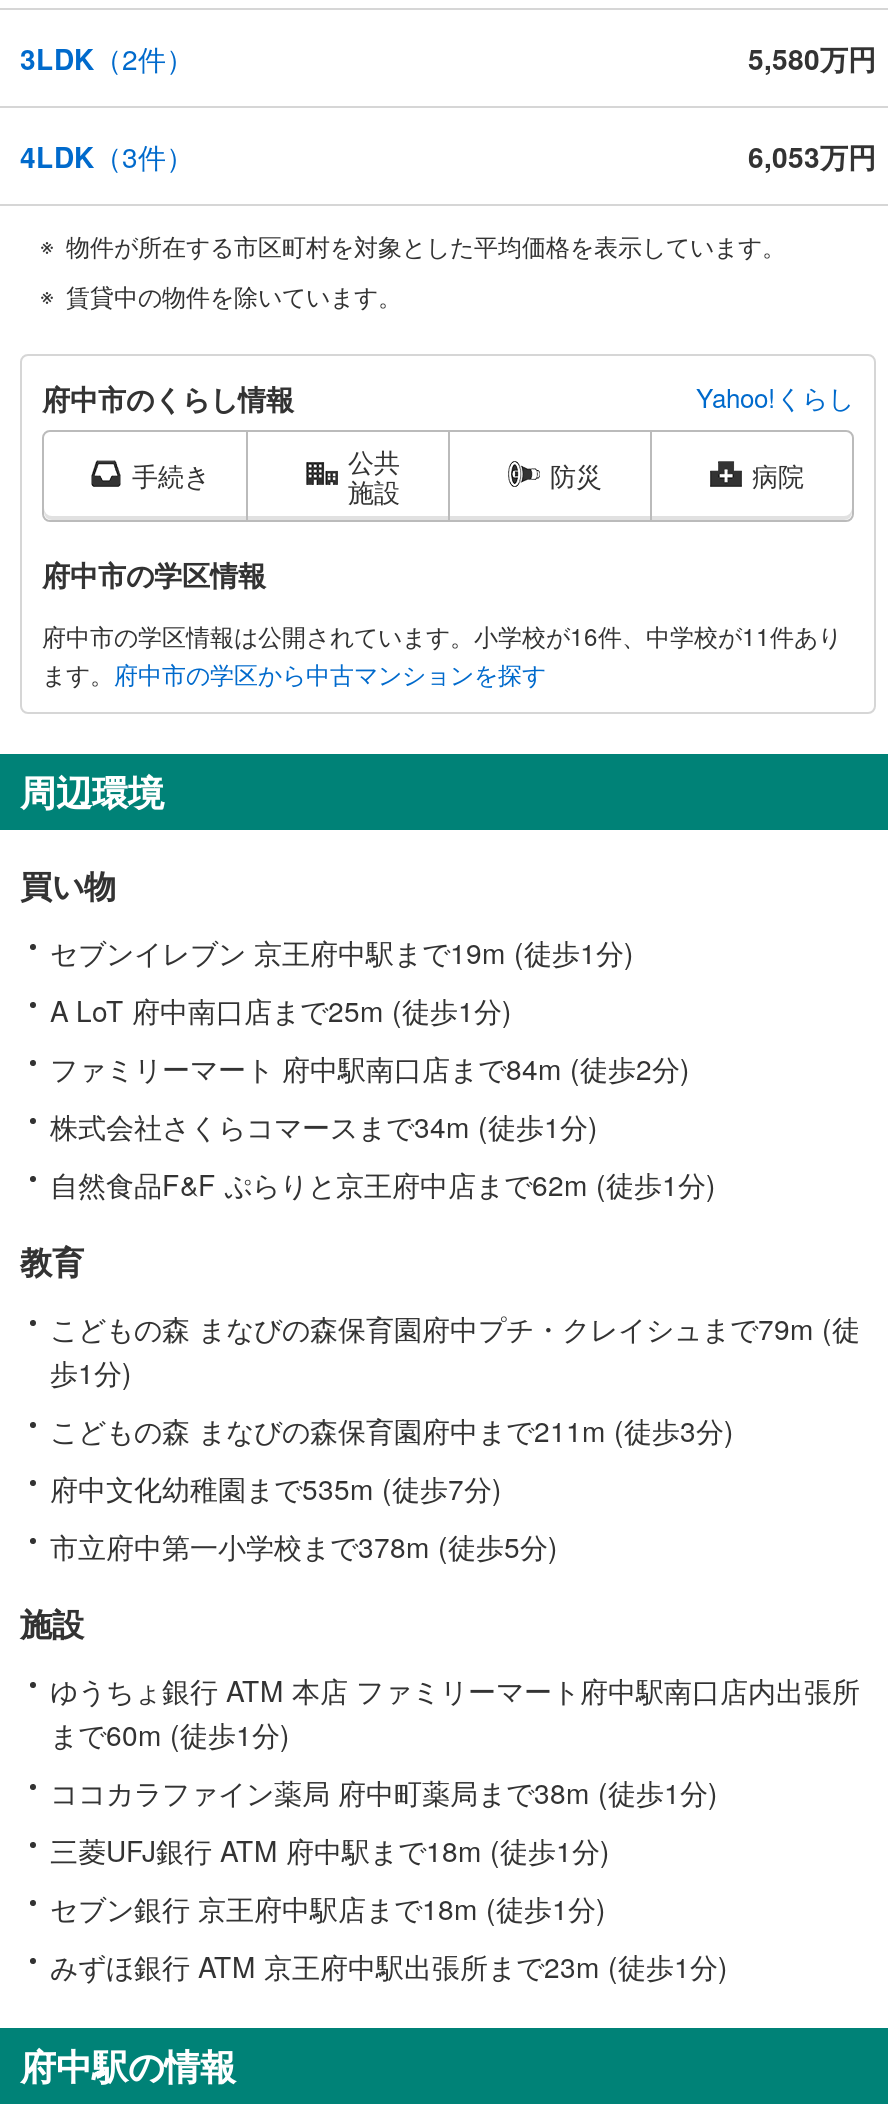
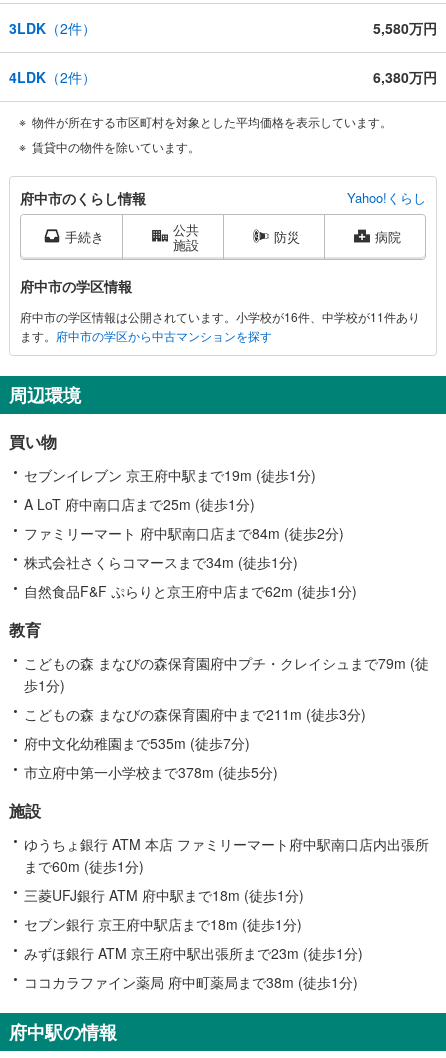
[20,136,194,176] 4LDK（3件） -> [9,67,96,87] 4LDK（2件）
[748,136,876,176] 6,053万円 -> [373,67,437,87] 6,380万円
moved [50,1772,718,1812] -> [24,972,358,992]: ココカラファイン薬局 府中町薬局まで38m (徒歩1分)
moved [50,1830,728,1986] -> [24,885,363,963]: 三菱UFJ銀行 ATM 府中駅まで18m (徒歩1分) | セブン銀行 京王府中駅店まで18m (徒歩1分) | みずほ銀行 ATM 京王府中駅出張所まで23m (徒歩1分)

